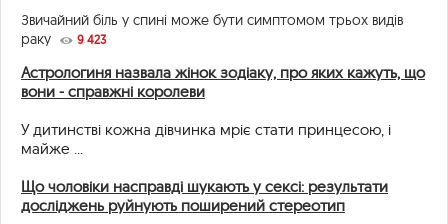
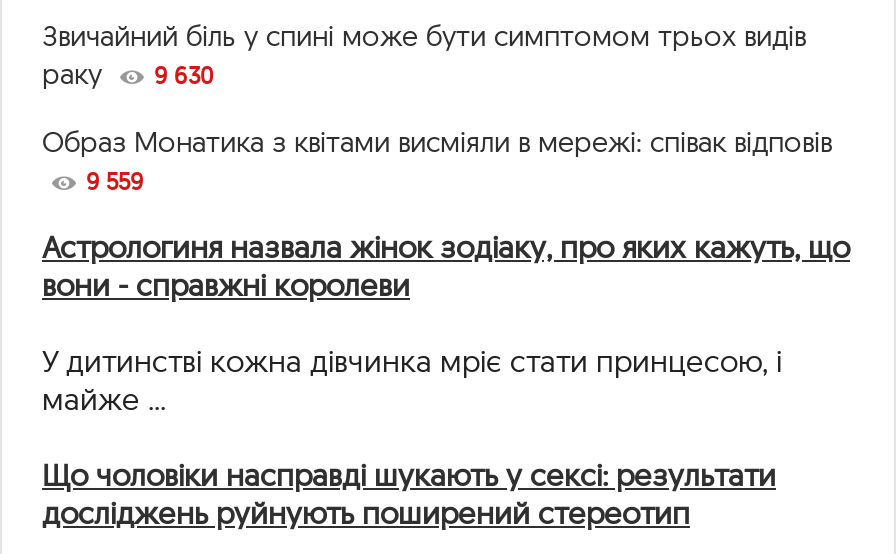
[77,32,106,47] 9 423 -> [42,60,832,196] 9 630 | Образ Монатика з квітами висміяли в мережі: співак відповів | 9 559

